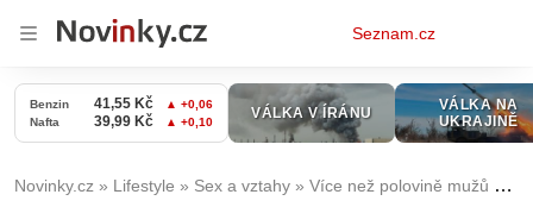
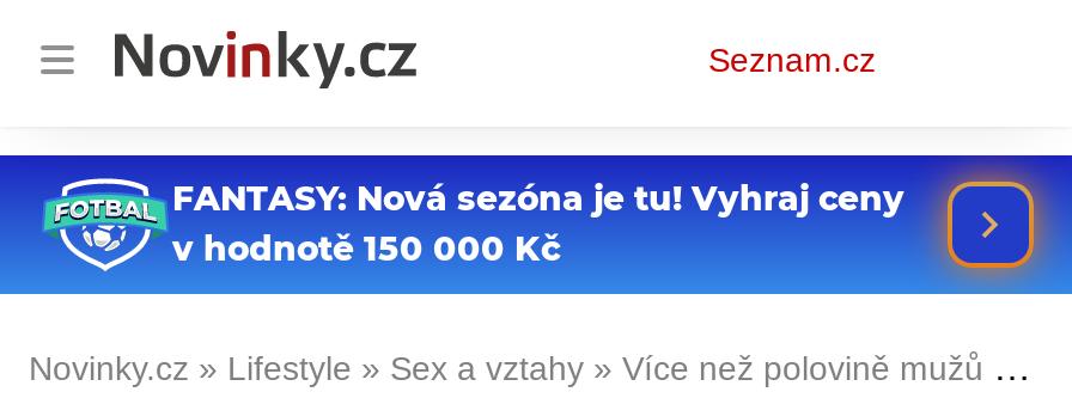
[4,81,529,149] [image] -> [7,153,1065,296] [image]

